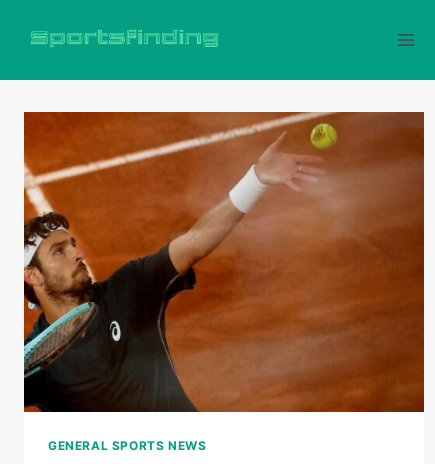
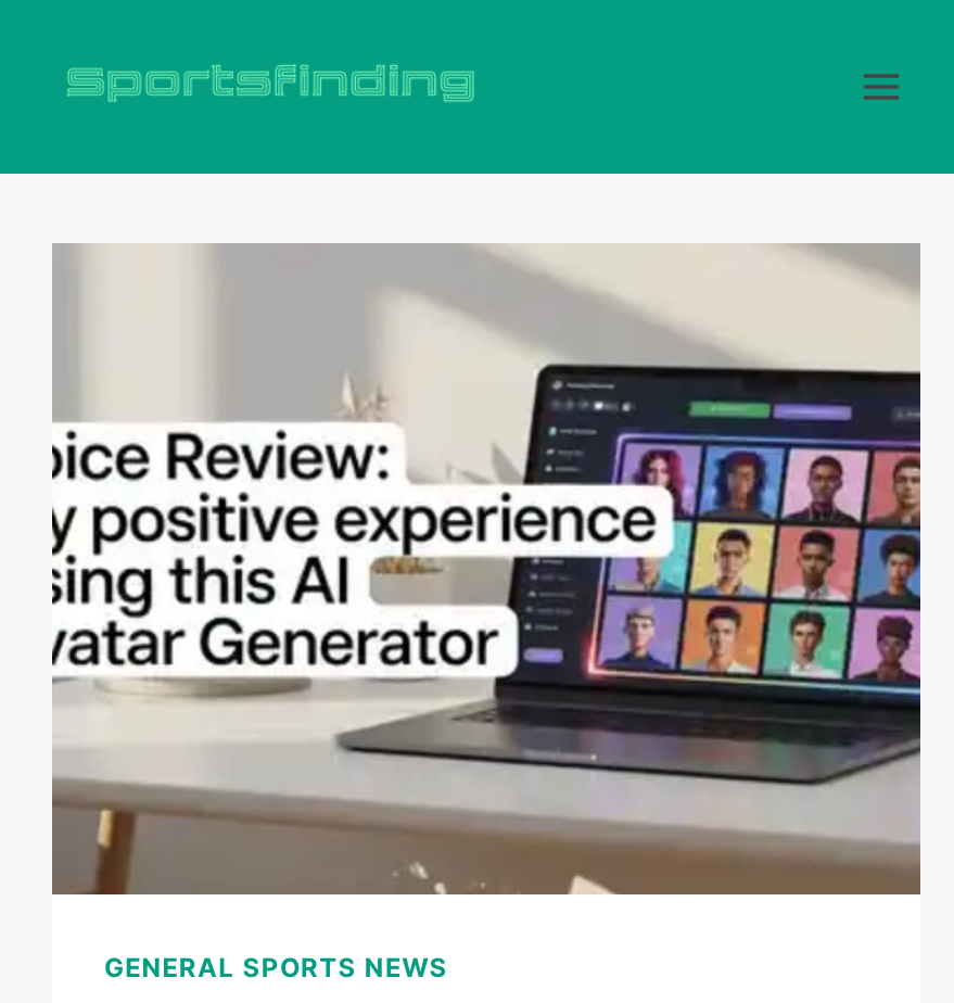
[23,111,425,413] [image] -> [50,243,923,897] [image]

